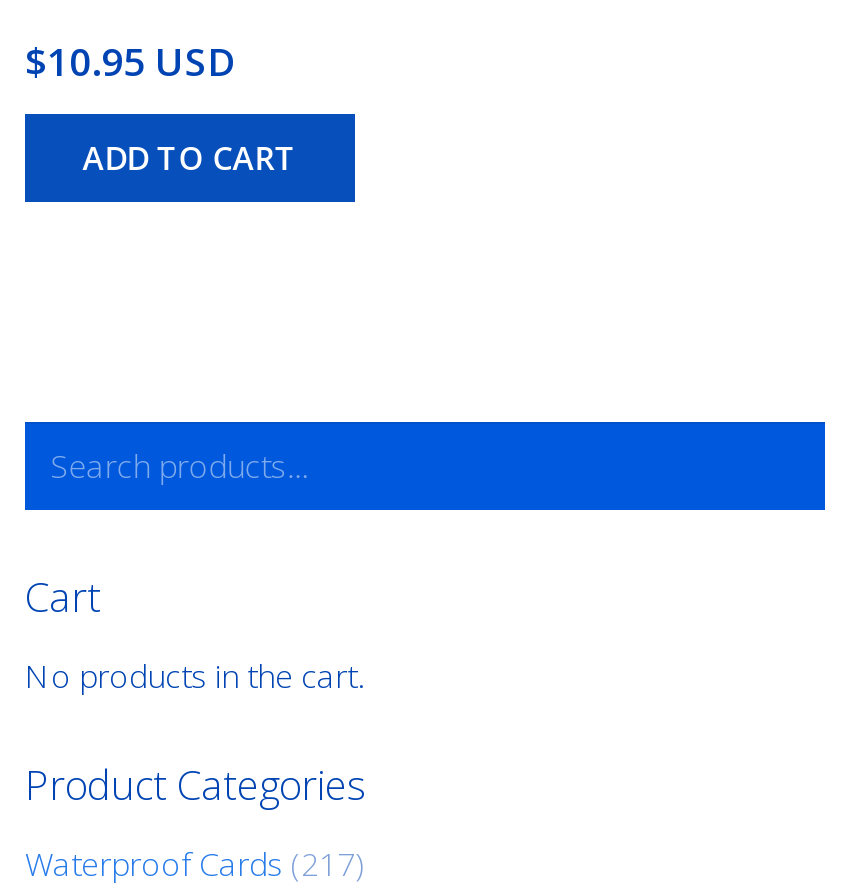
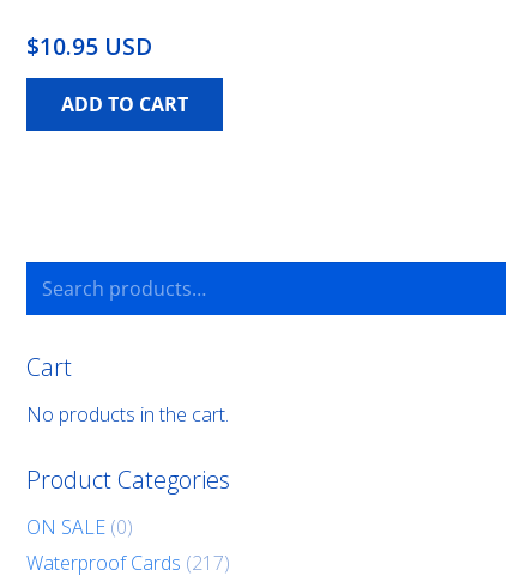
none -> [26,514,133,541] ON SALE (0)

